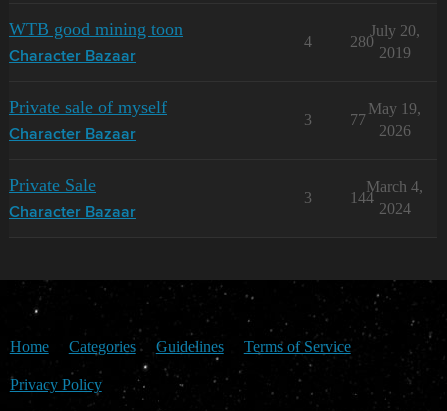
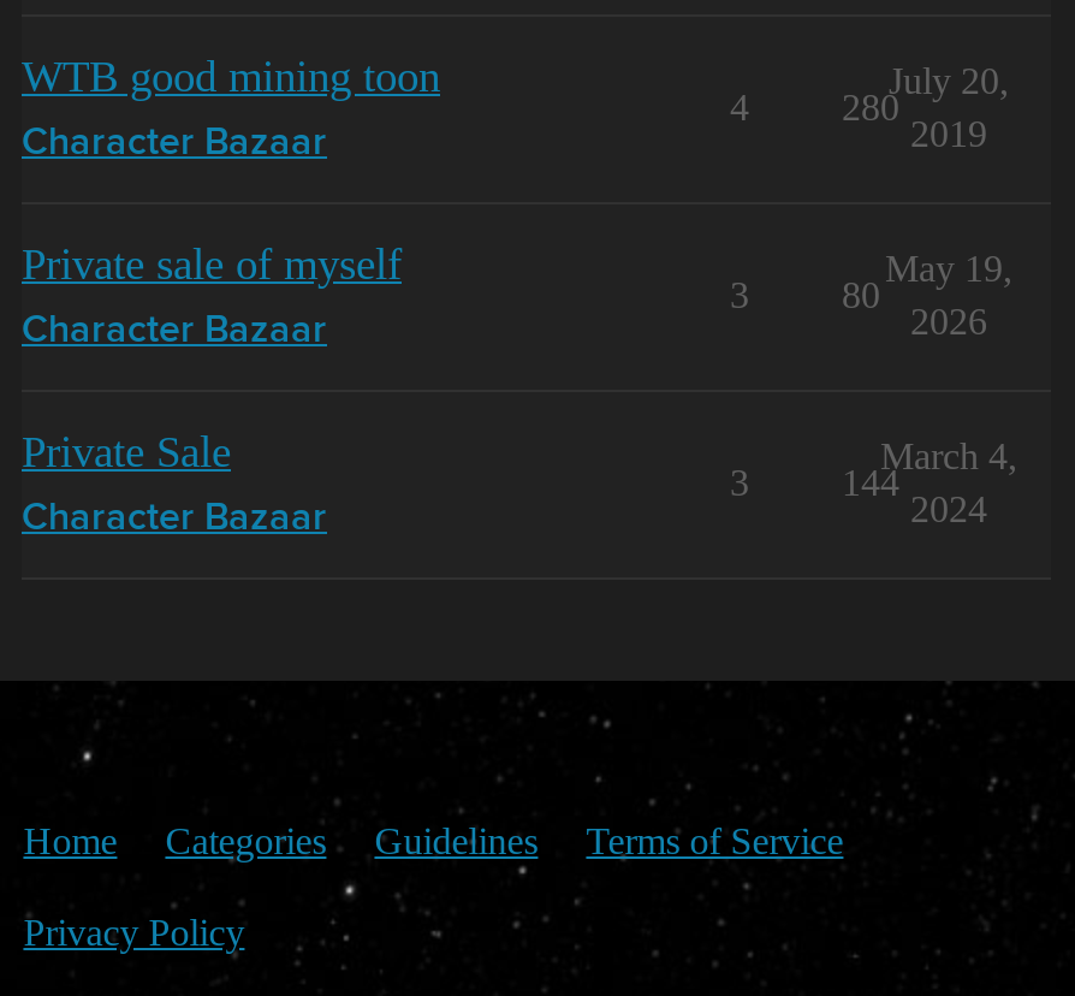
[350,111,366,128] 77 -> [842,274,880,315] 80

